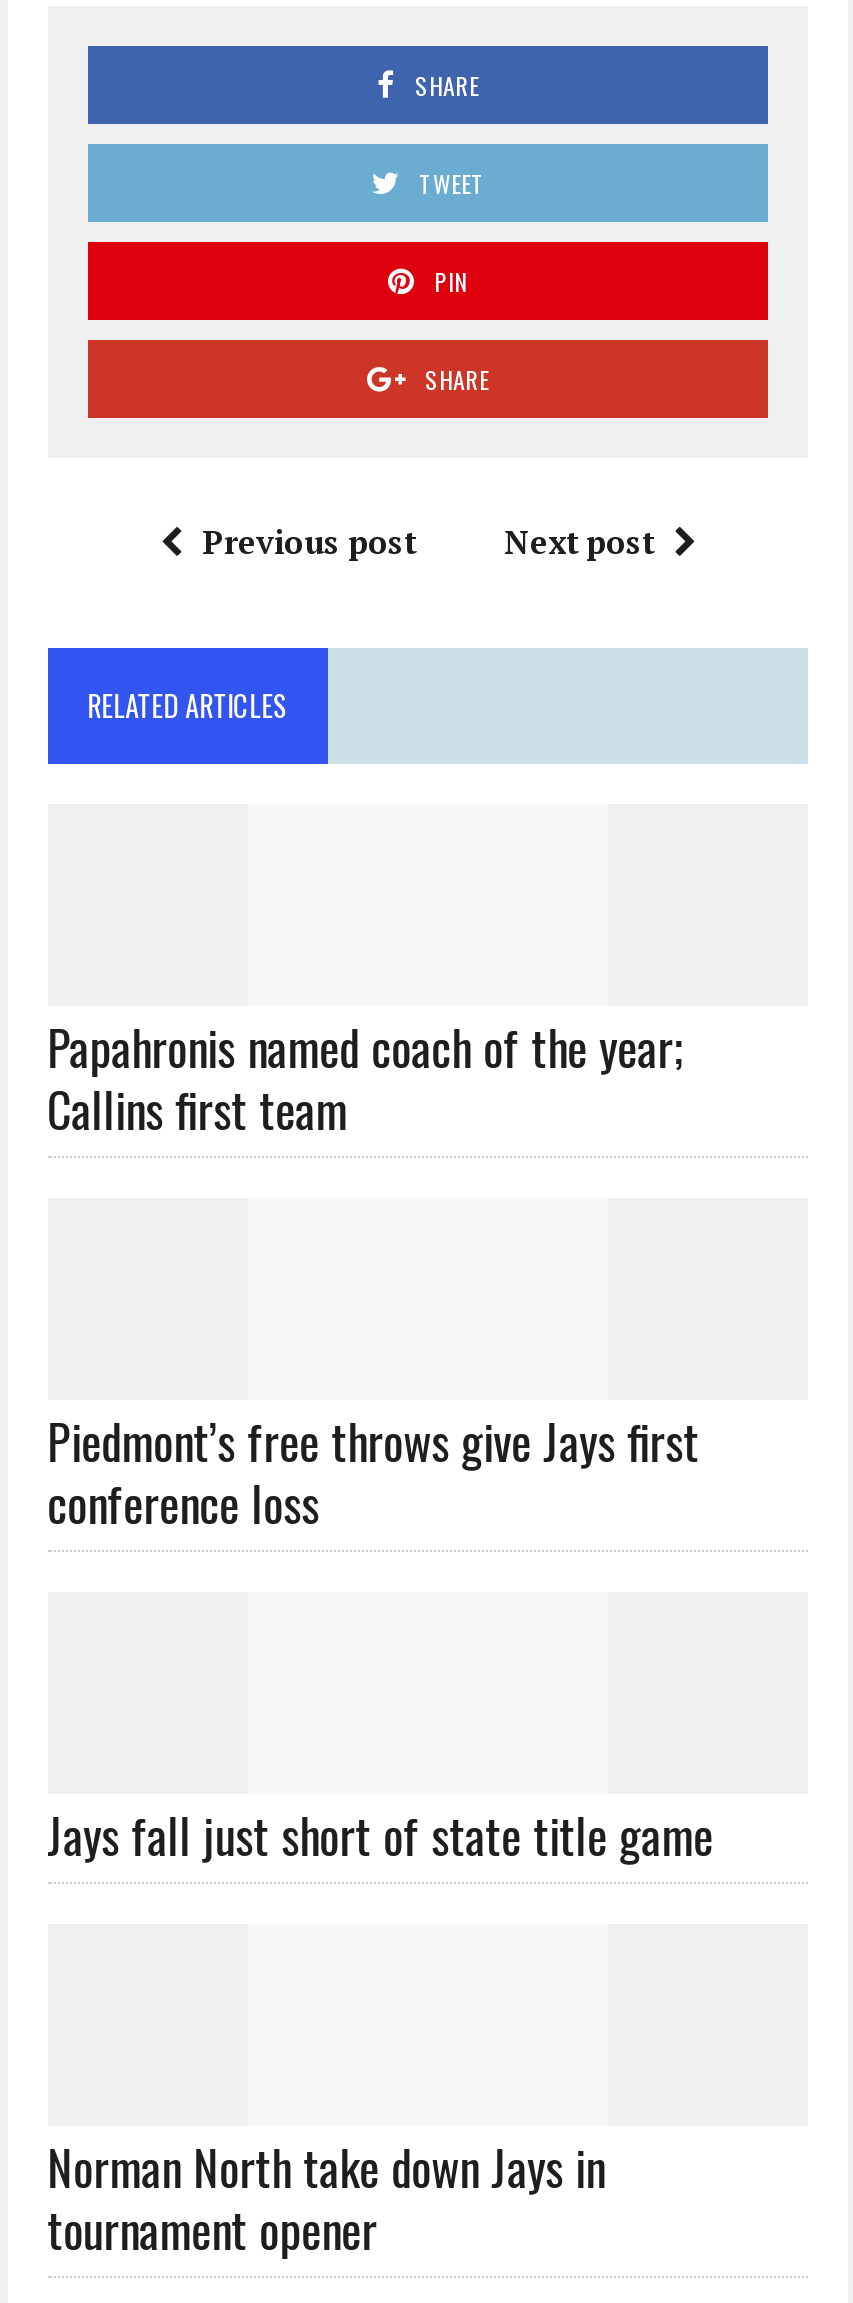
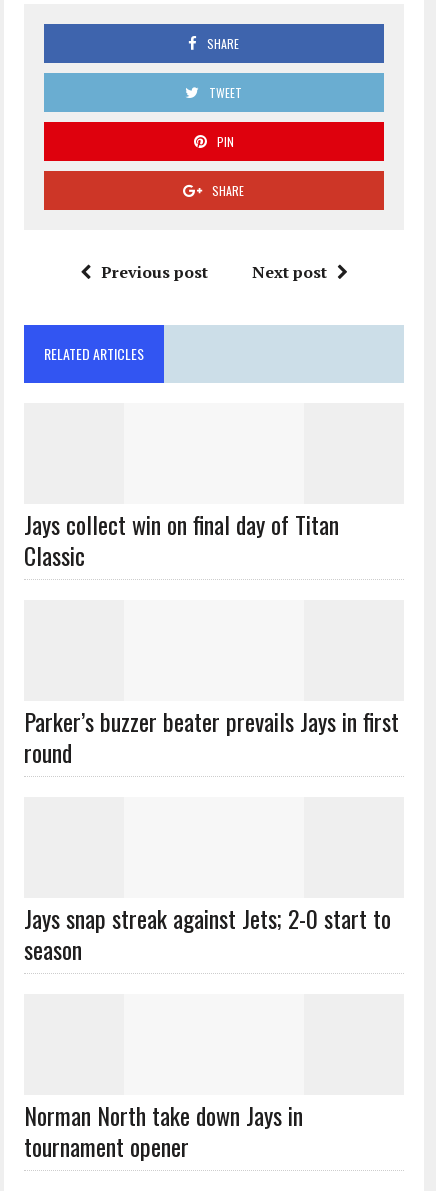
[47,1010,683,1144] Papahronis named coach of the year; | Callins first team -> [24,506,339,573] Jays collect win on final day of Titan | Classic
[47,1404,699,1538] Piedmont’s free throws give Jays first | conference loss -> [24,703,399,770] Parker’s buzzer beater prevails Jays in first | round
[47,1798,713,1870] Jays fall just short of state title game -> [24,900,391,967] Jays snap streak against Jets; 2-0 start to | season

